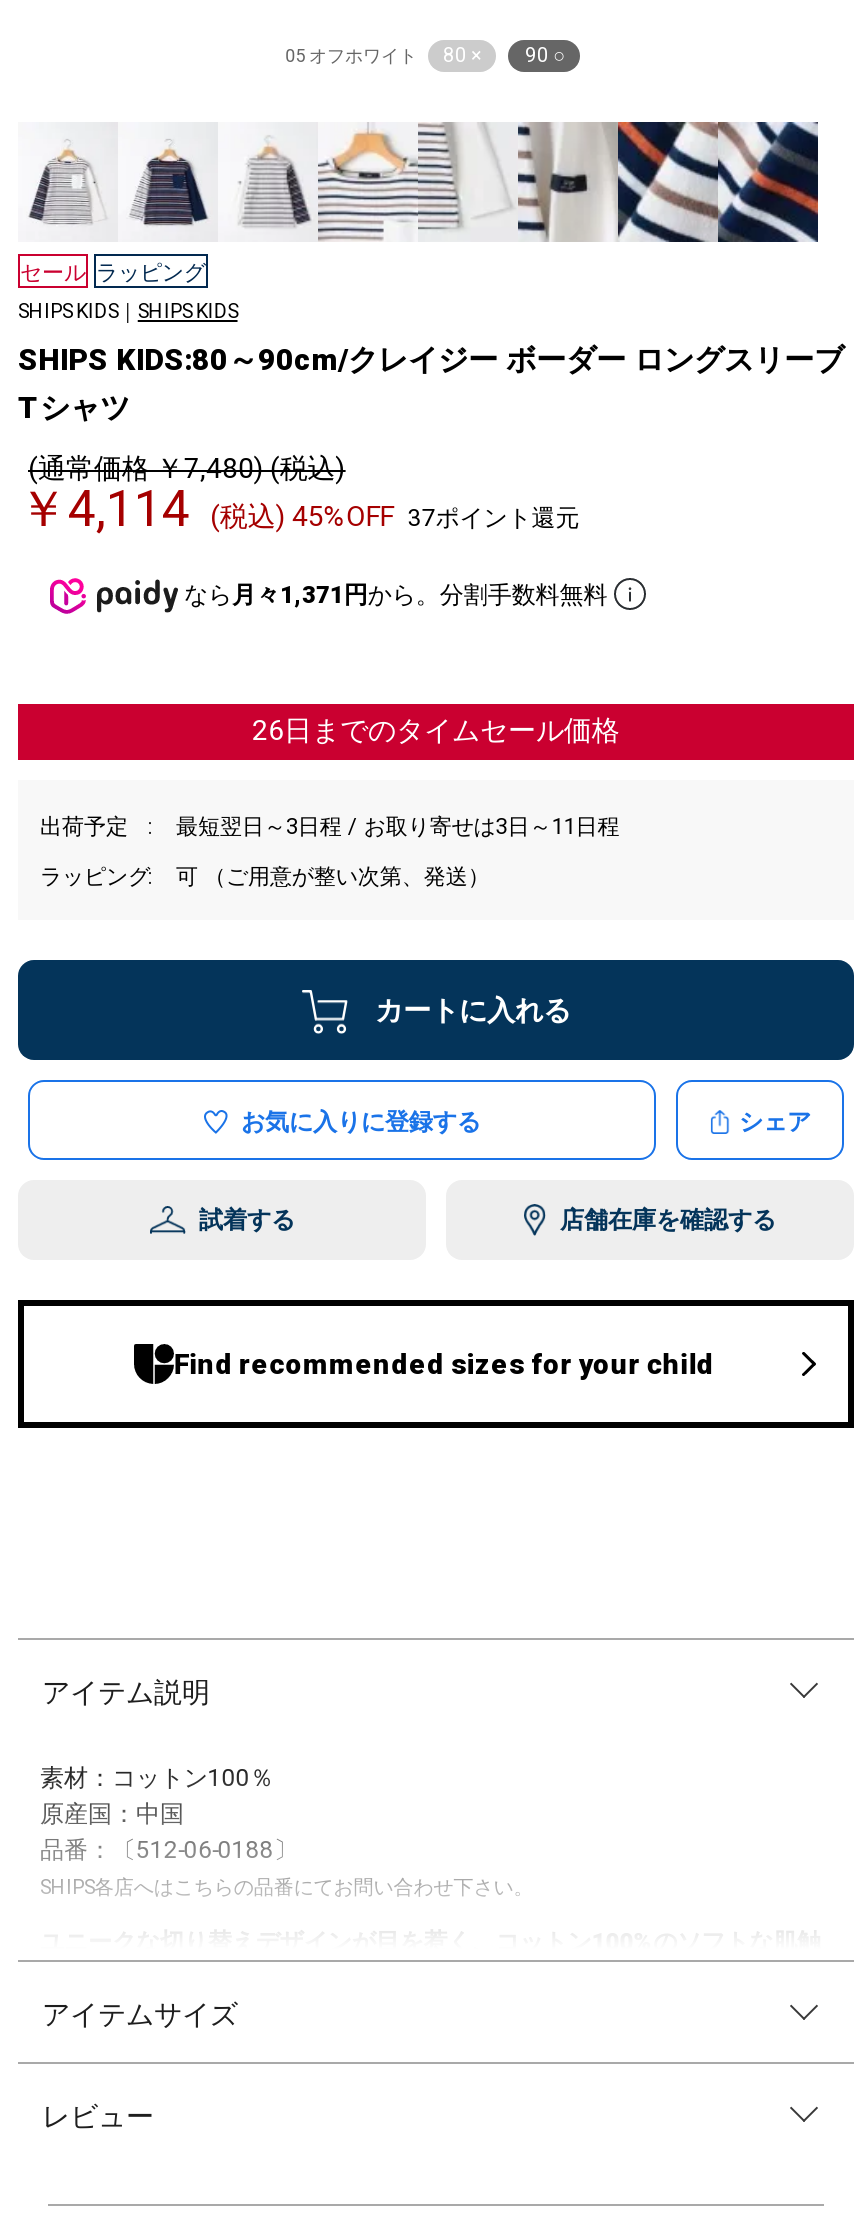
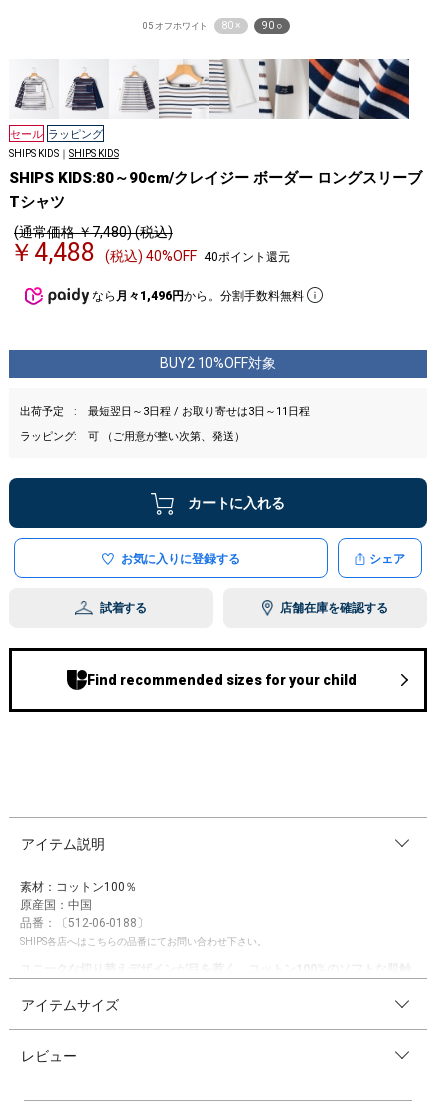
[18,480,579,538] ￥4,114 | (税込) 45%OFF 37ポイント還元 -> [9,238,290,267] ￥4,488 | (税込) 40%OFF 40ポイント還元
[184,581,614,609] なら月々1,371円から。分割手数料無料 -> [92,288,307,302] なら月々1,496円から。分割手数料無料
[252,713,620,745] 26日までのタイムセール価格 -> [160,354,276,370] BUY2 10%OFF対象

